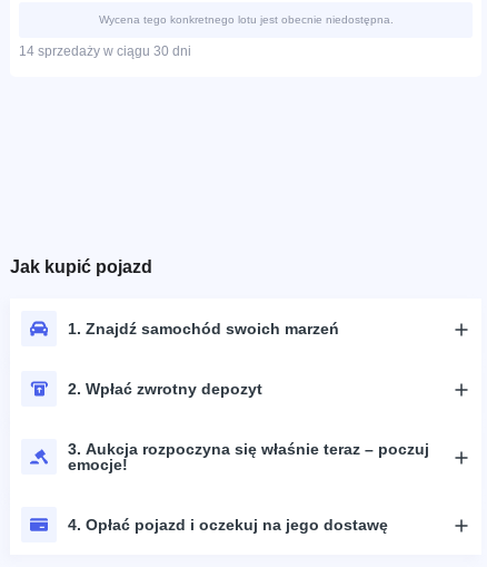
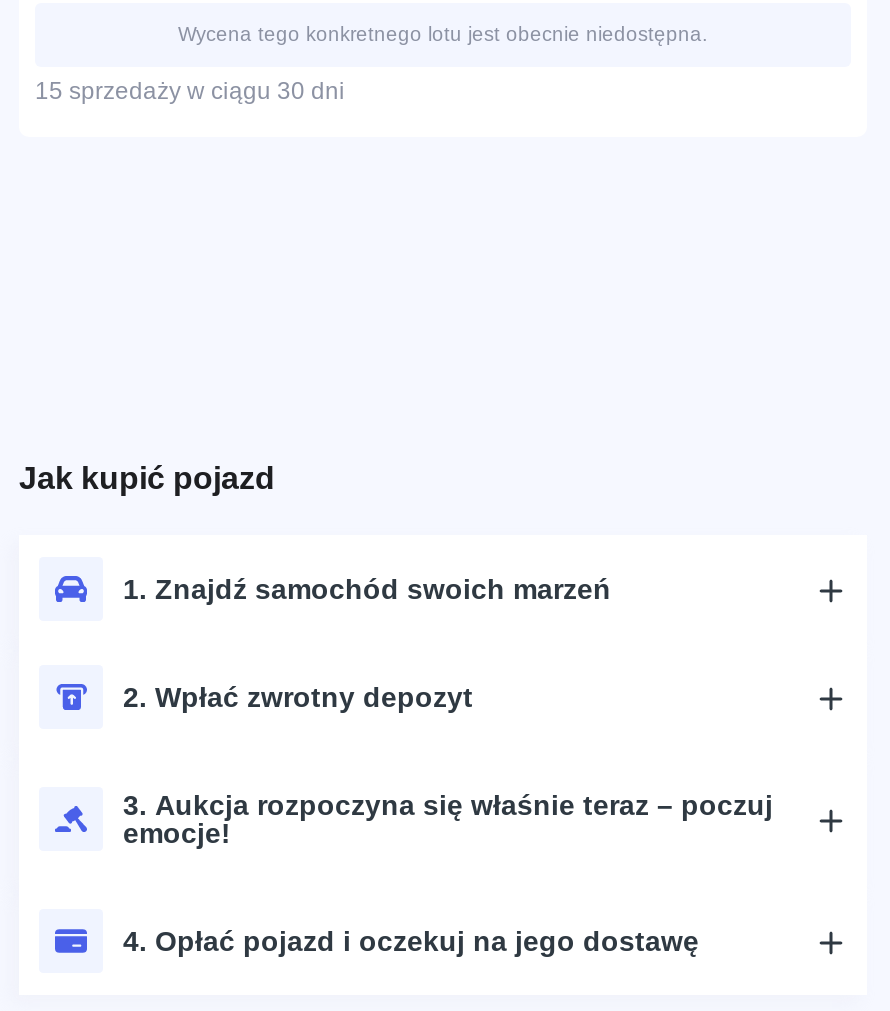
[19,43,191,59] 14 sprzedaży w ciągu 30 dni -> [35,77,345,105] 15 sprzedaży w ciągu 30 dni

